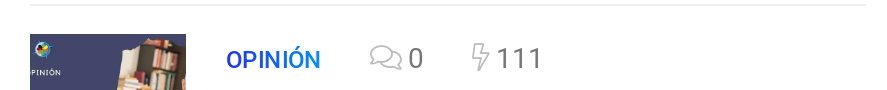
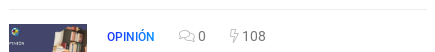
[490,43,544,75] 111 -> [239,28,266,44] 108

